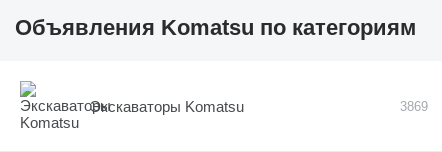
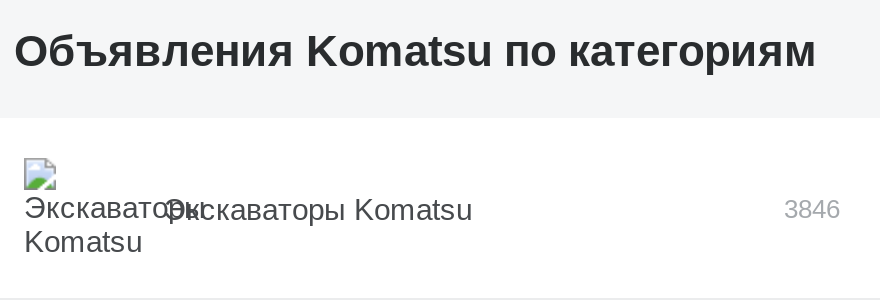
[400,98,428,113] 3869 -> [784,193,840,223] 3846

